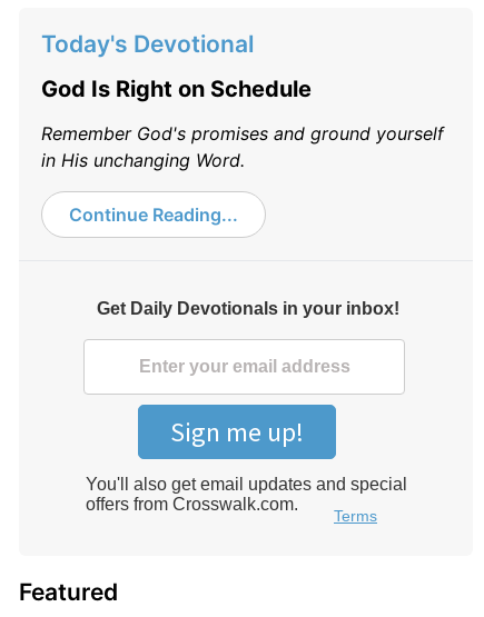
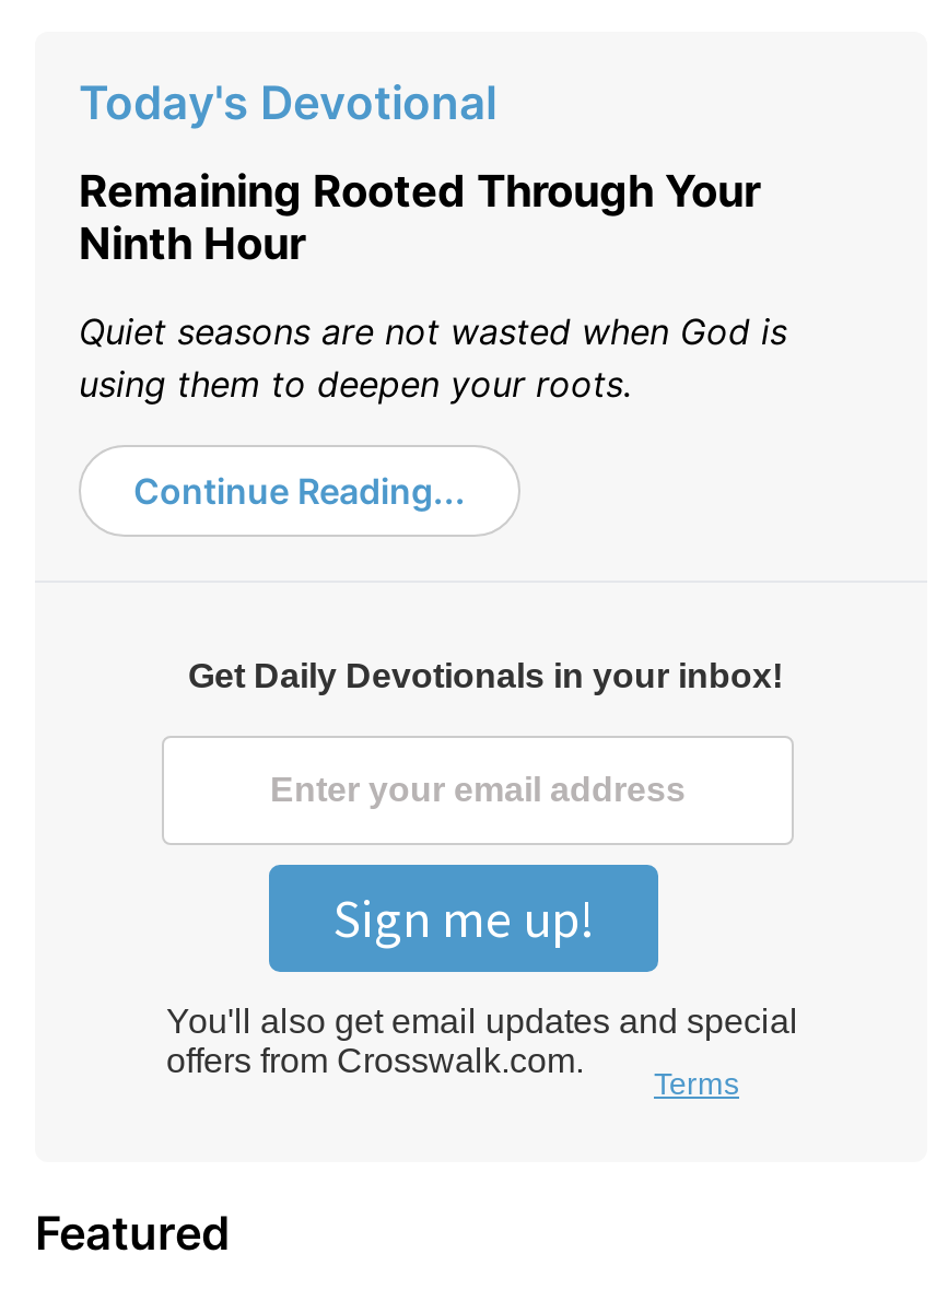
[41,76,312,102] God Is Right on Schedule -> [79,165,761,270] Remaining Rooted Through Your | Ninth Hour
[41,122,444,171] Remember God's promises and ground yourself | in His unchanging Word. -> [79,310,787,406] Quiet seasons are not wasted when God is | using them to deepen your roots.

